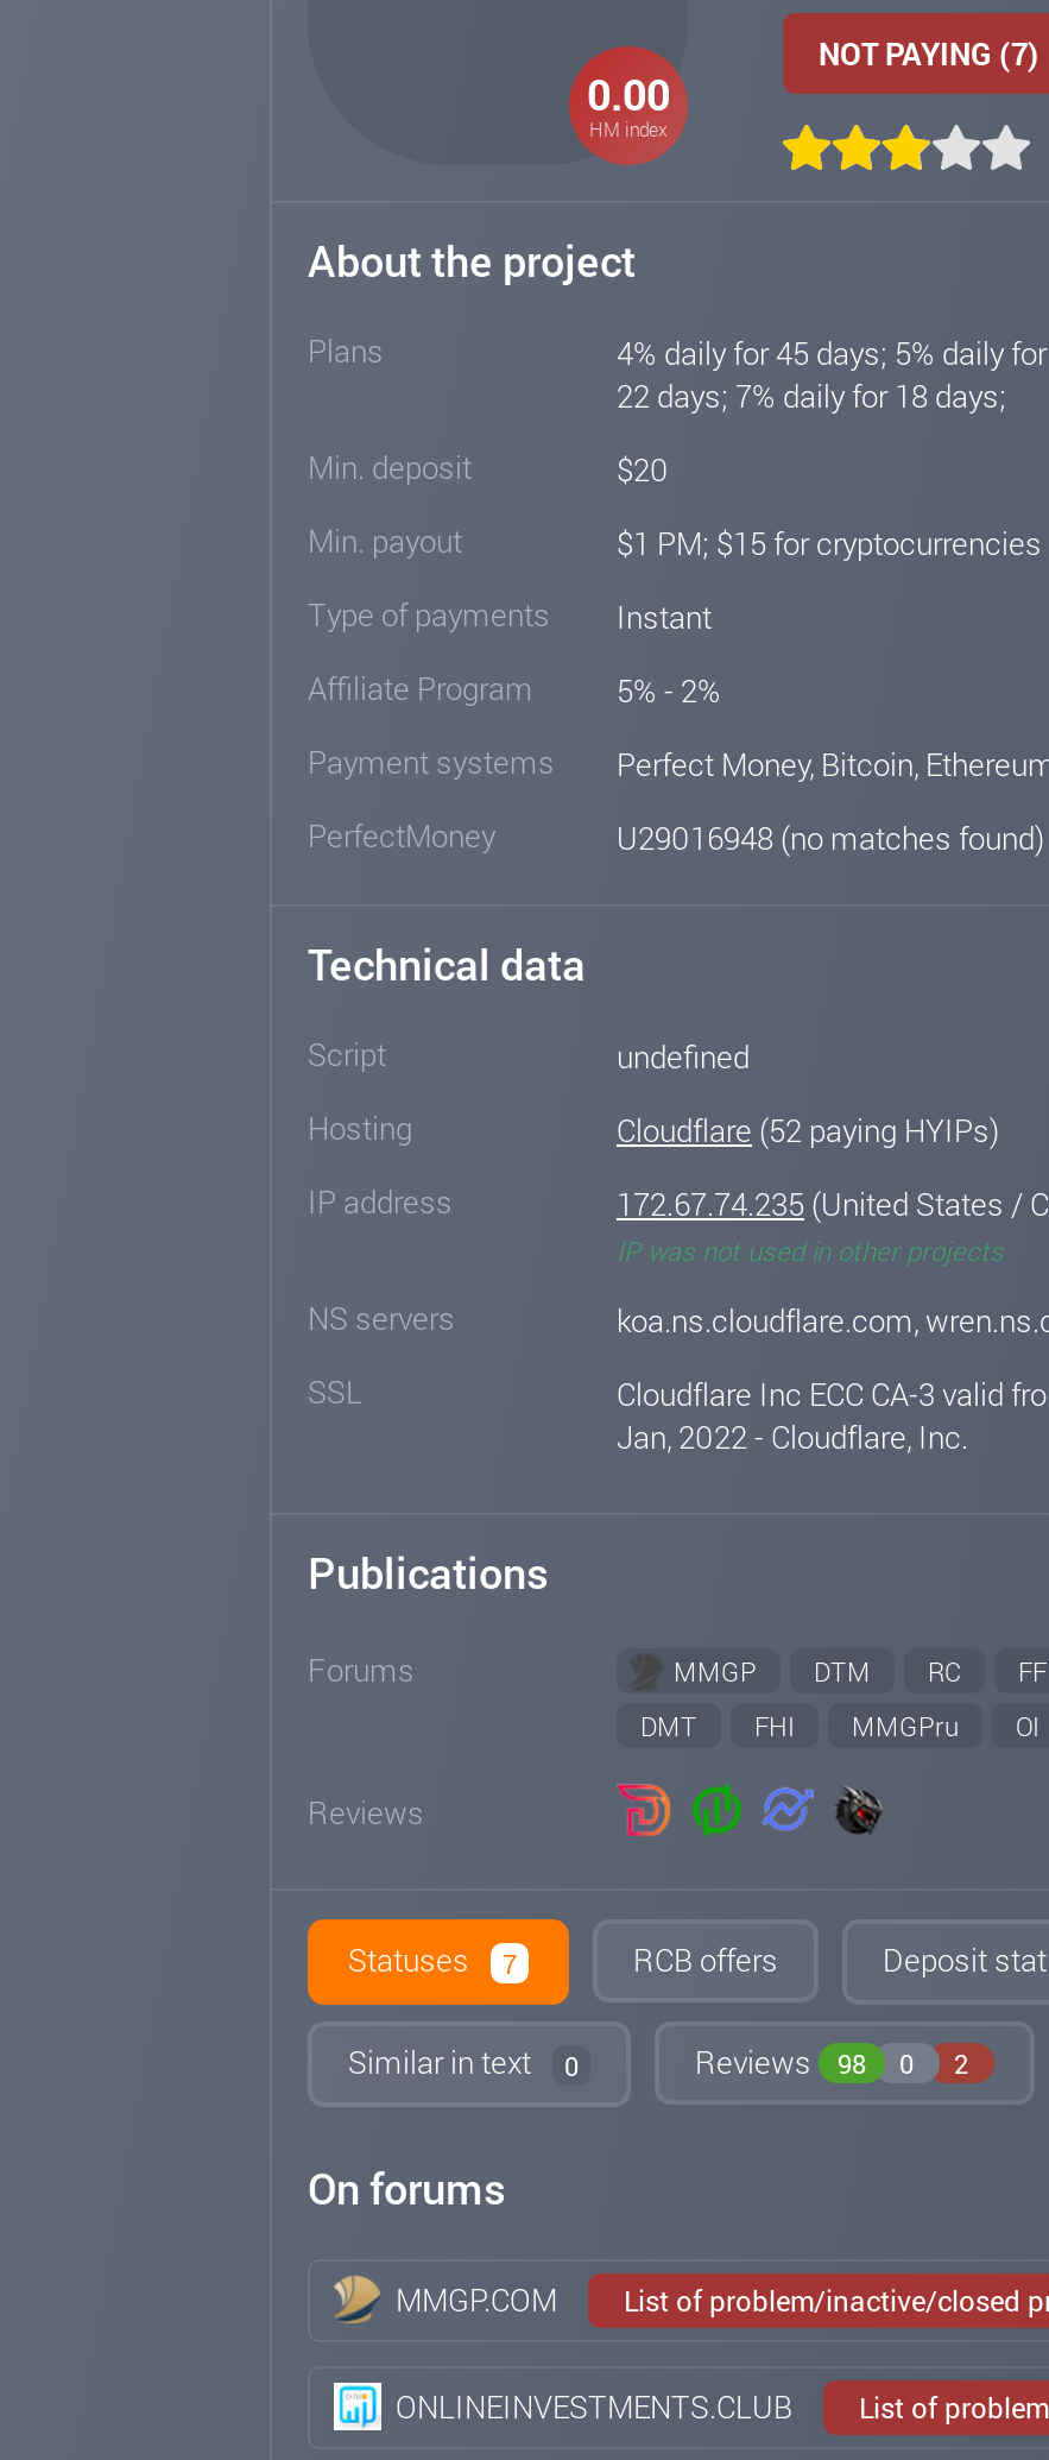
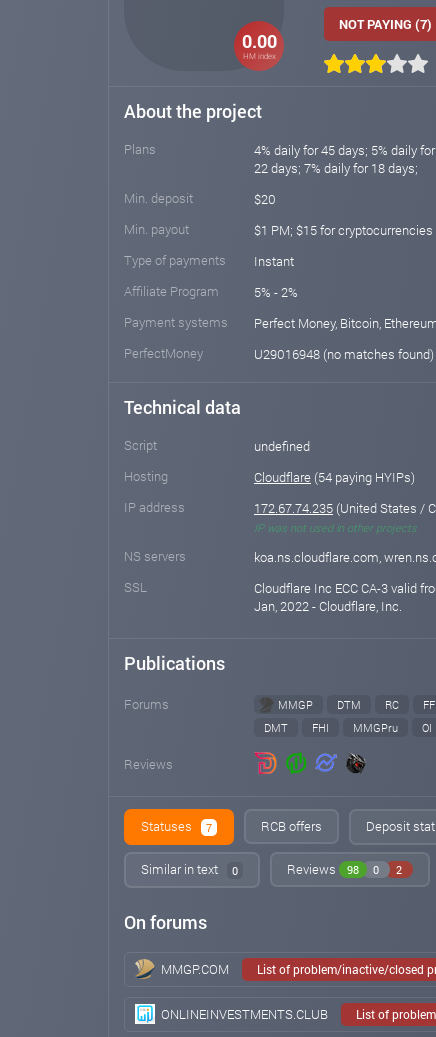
[617,1108,999,1151] Cloudflare (52 paying HYIPs) -> [254,468,415,486] Cloudflare (54 paying HYIPs)

